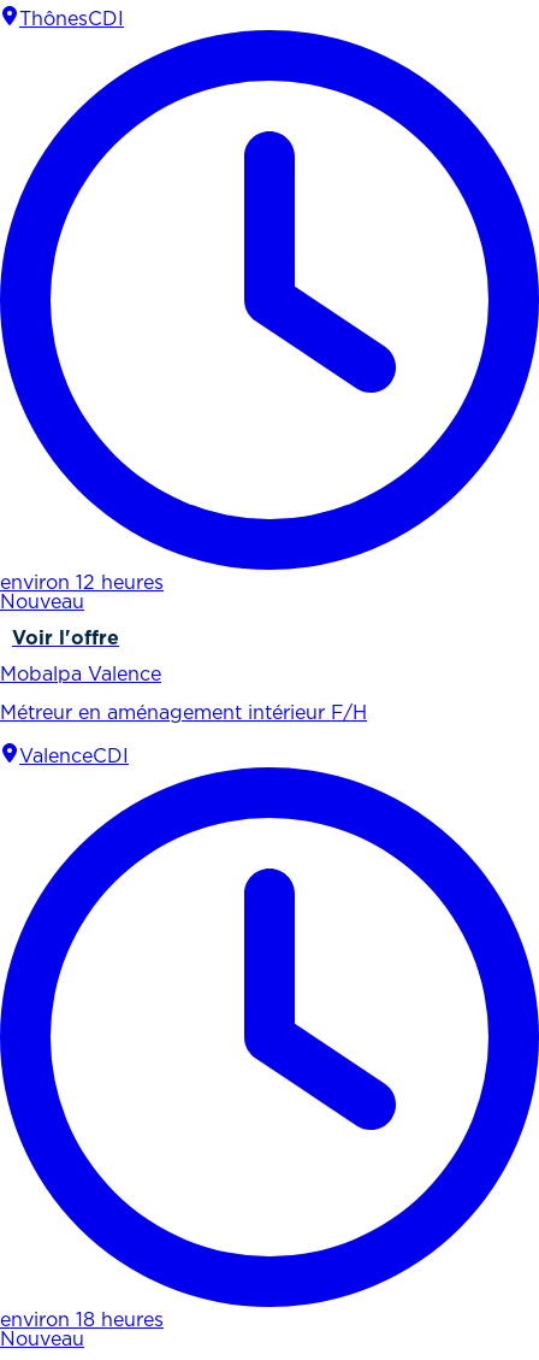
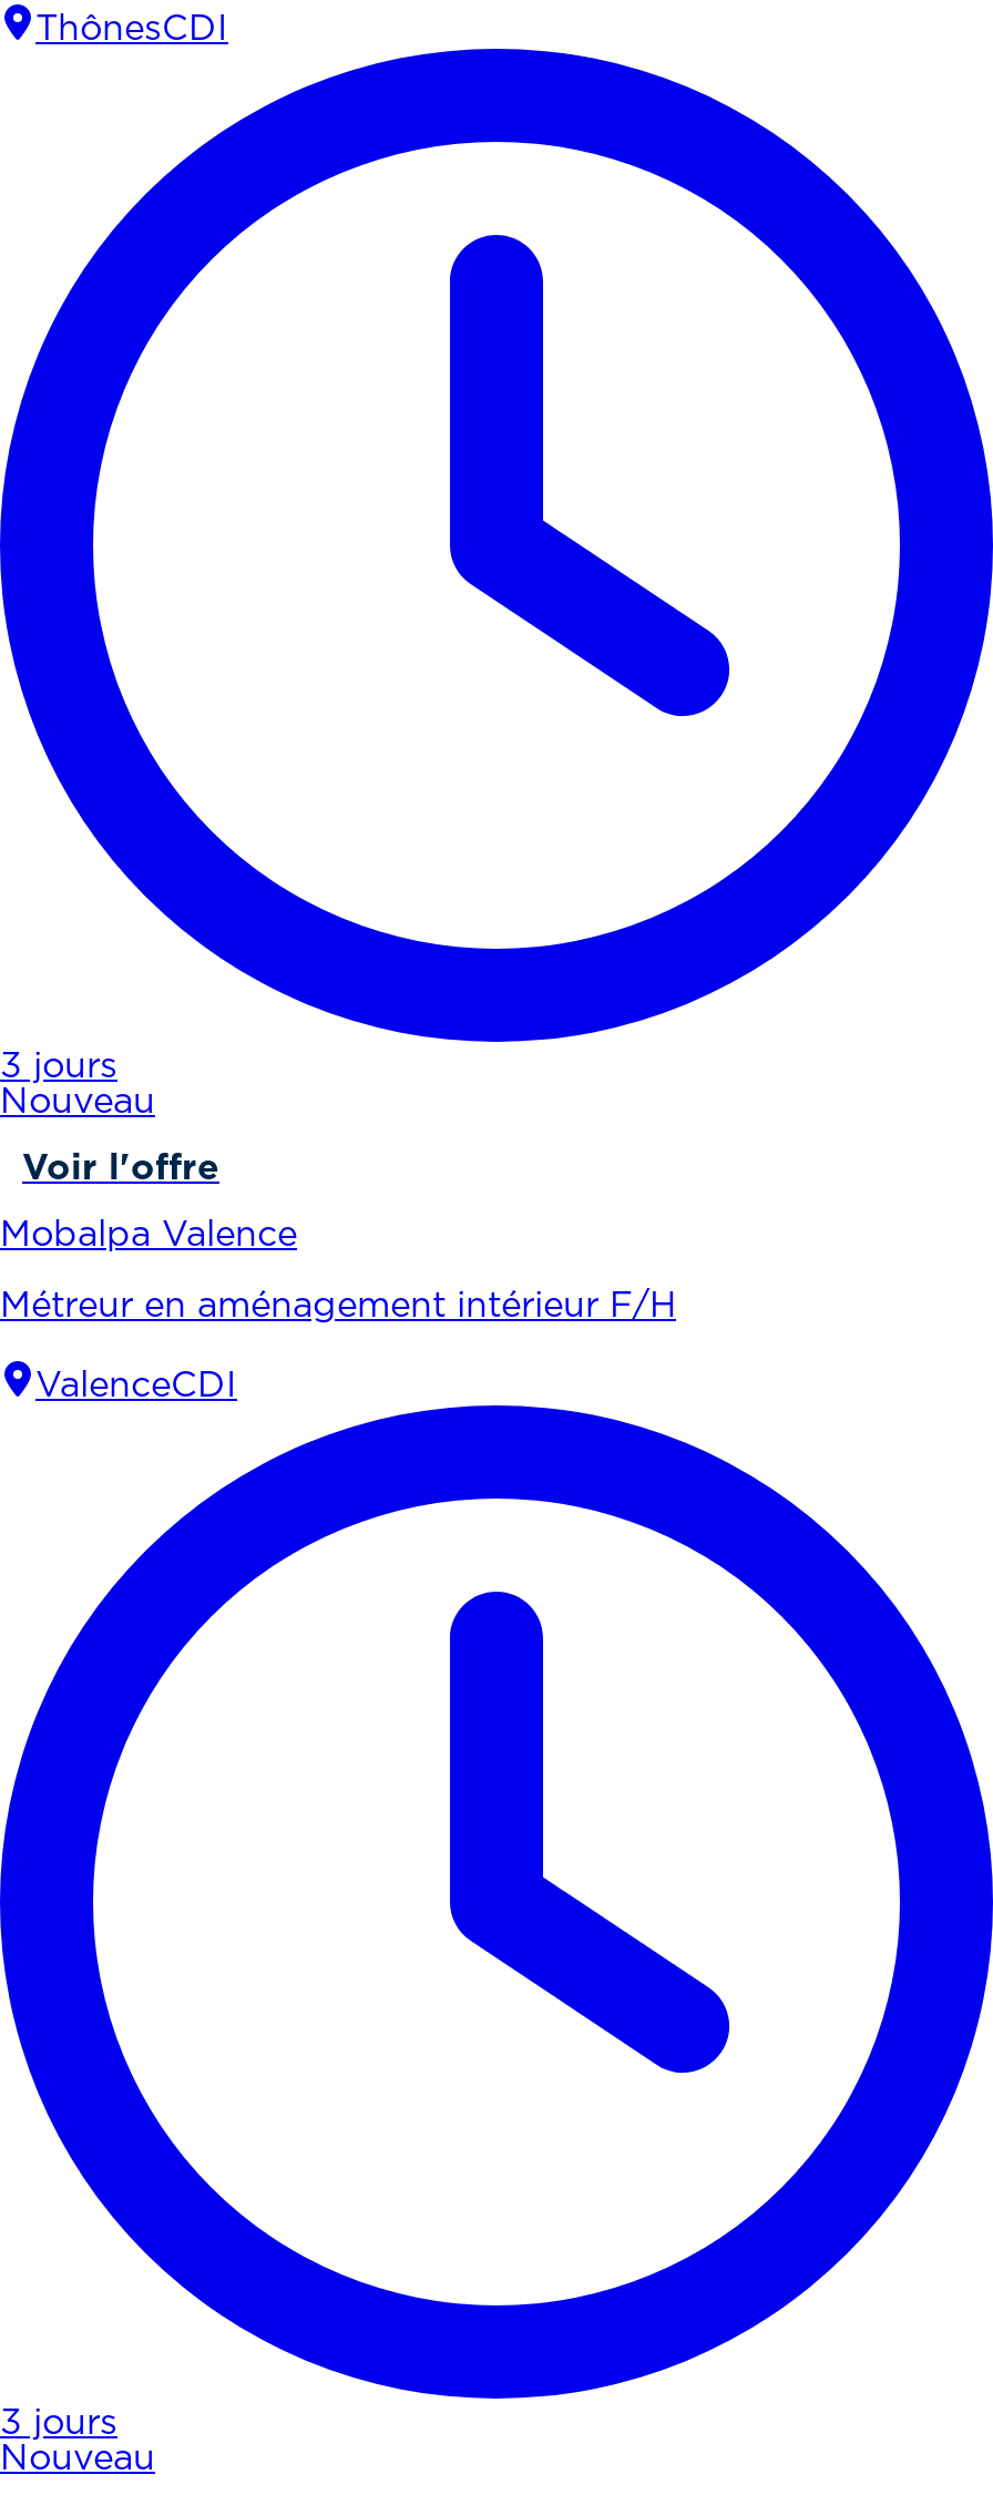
[0,575,164,593] environ 12 heures -> [0,1052,117,1085] 3 jours
[0,1312,164,1330] environ 18 heures -> [0,2409,117,2442] 3 jours

